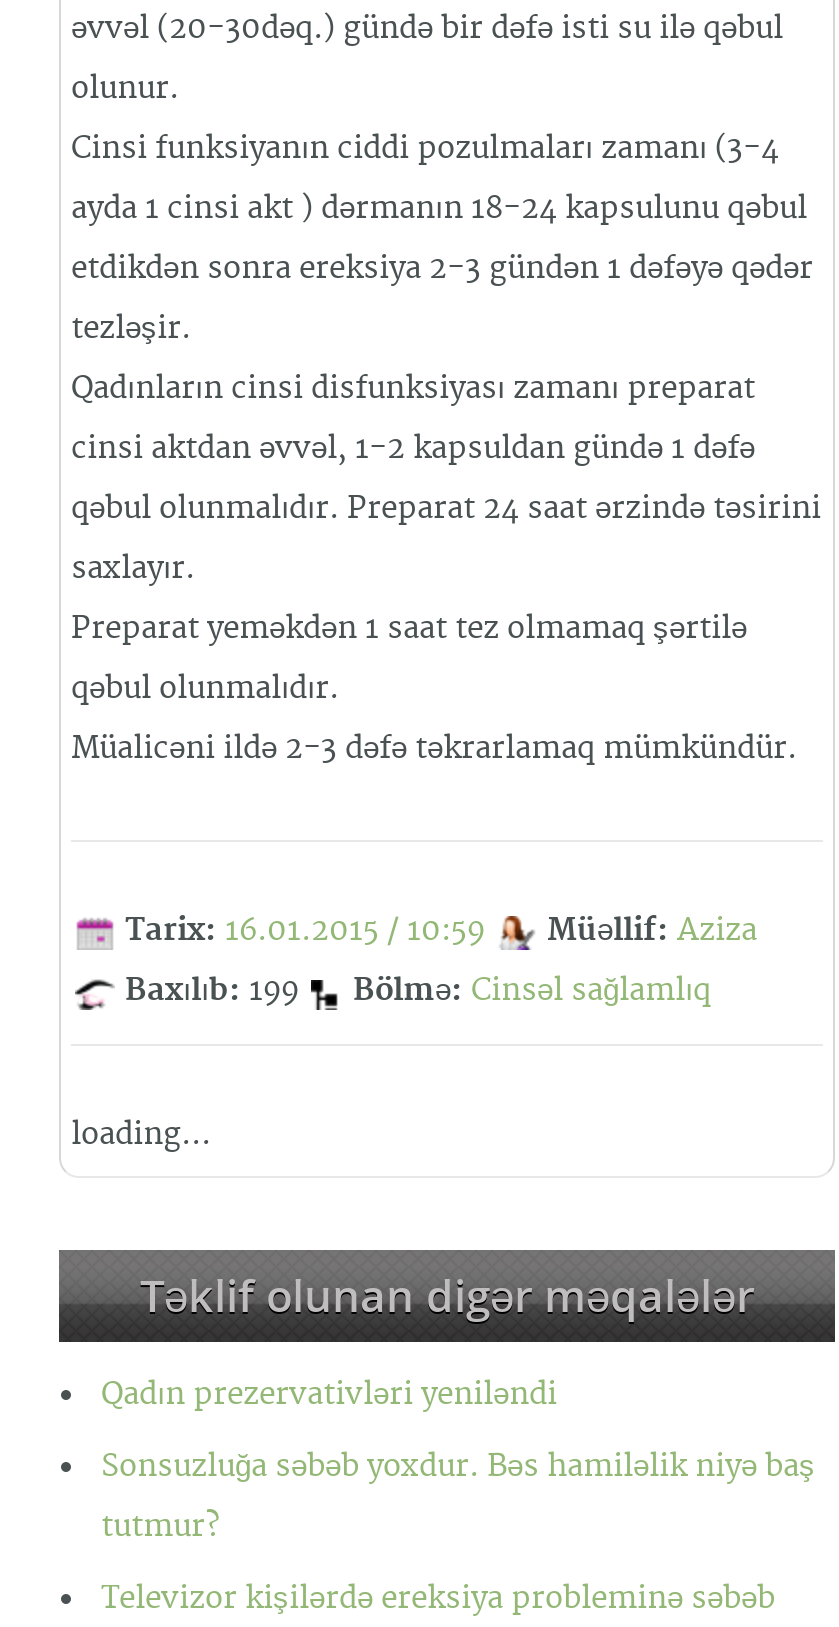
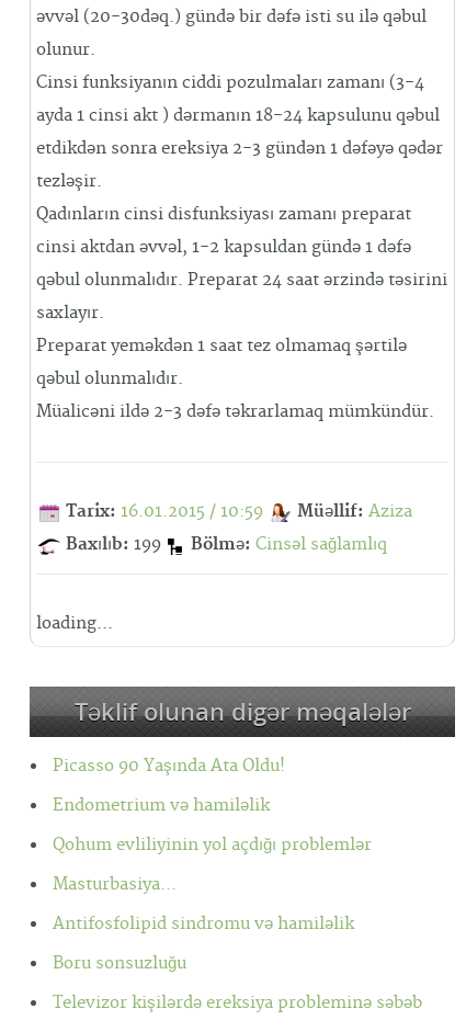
[101,1376,815,1546] Qadın prezervativləri yeniləndi | Sonsuzluğa səbəb yoxdur. Bəs hamiləlik niyə baş | tutmur? -> [53,756,372,974] Picasso 90 Yaşında Ata Oldu! | Endometrium və hamiləlik | Qohum evliliyinin yol açdığı problemlər | Masturbasiya... | Antifosfolipid sindromu və hamiləlik | Boru sonsuzluğu

